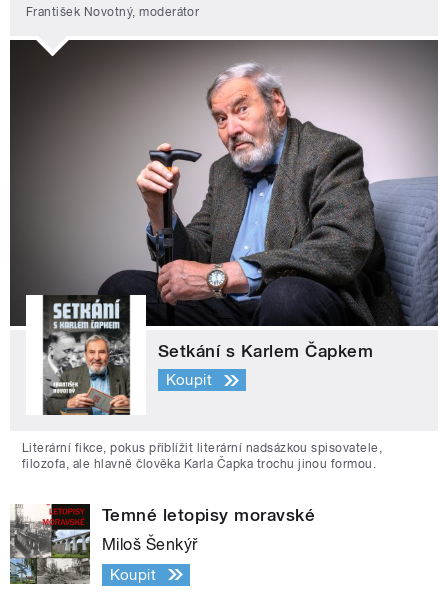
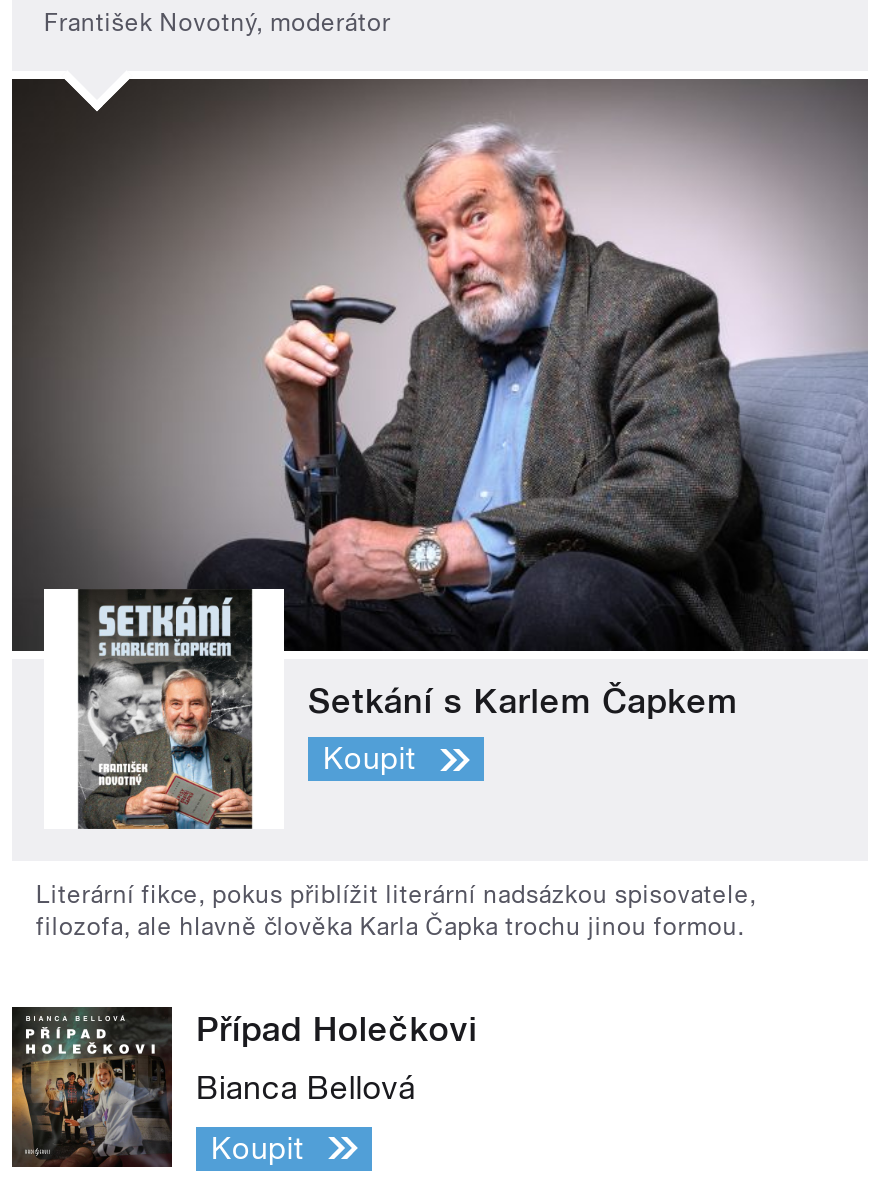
[9,504,315,585] [image] | Temné letopisy moravské -> [10,1005,477,1169] [image] | Případ Holečkovi
[102,535,198,554] Miloš Šenkýř -> [196,1069,415,1107] Bianca Bellová

